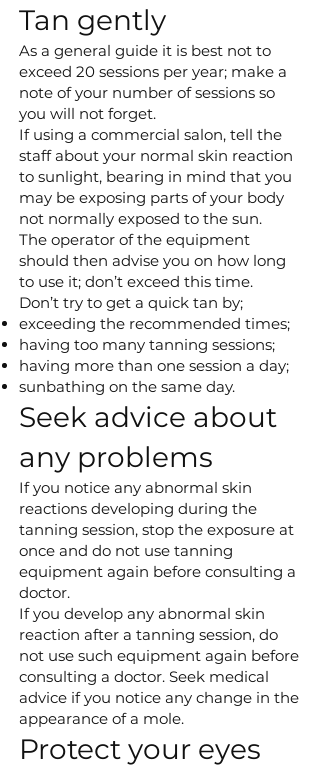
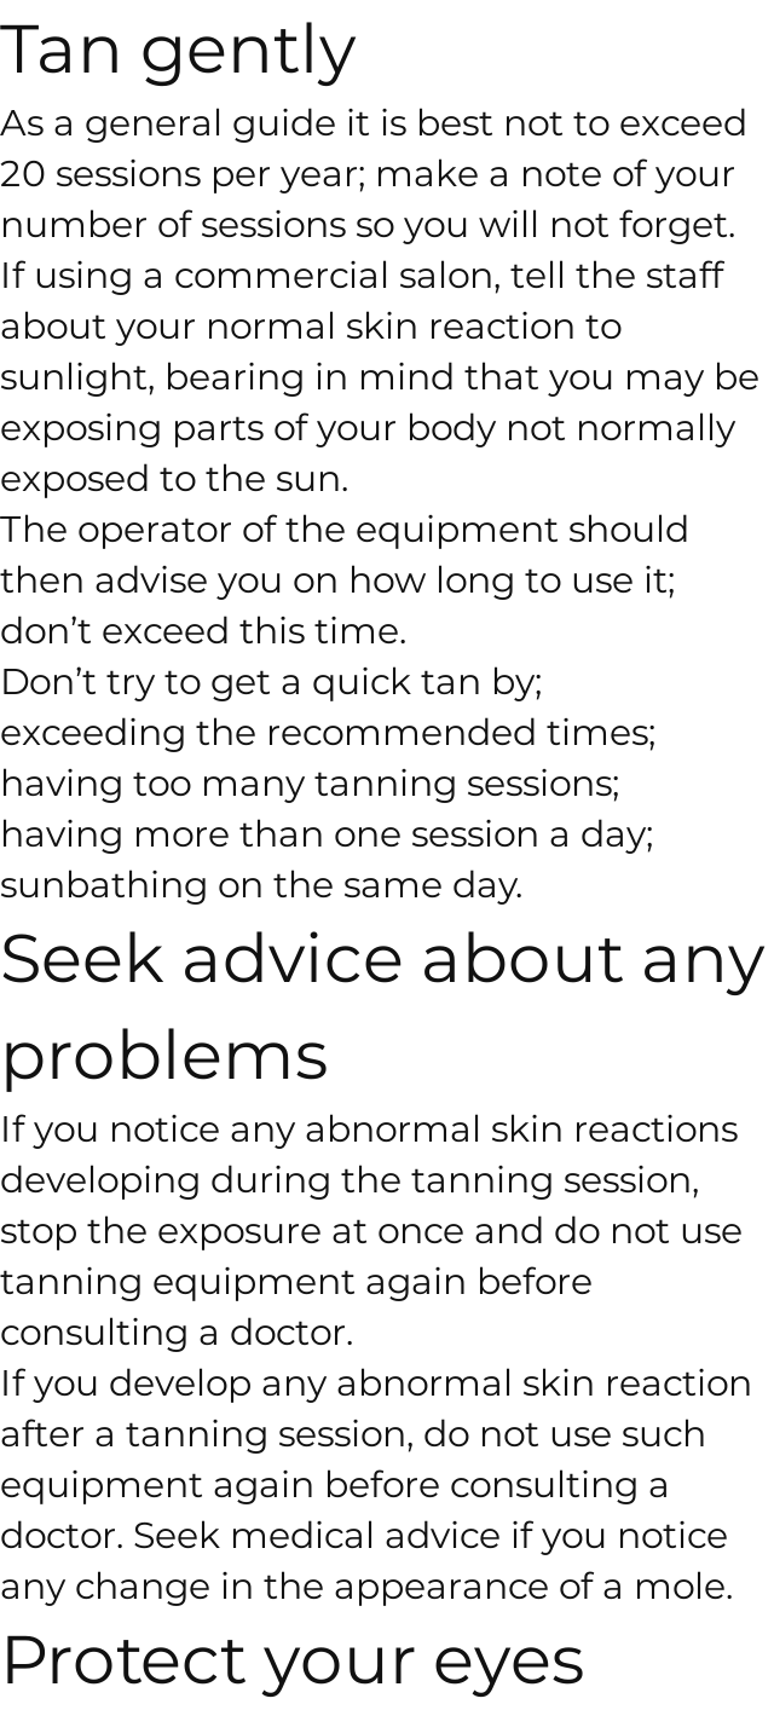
[19,400,294,560] Seek advice about | any problems | If you notice any abnormal skin | reactions developing during the | tanning session, stop the exposure at | once and do not use tanning -> [0,918,764,1457] Seek advice about any | problems | If you notice any abnormal skin reactions | developing during the tanning session, | stop the exposure at once and do not use | tanning equipment again before | consulting a doctor. | If you develop any abnormal skin reaction | after a tanning session, do not use such
moved [19,562,296,581] -> [0,1462,670,1508]: equipment again before consulting a
[19,583,299,728] doctor. | If you develop any abnormal skin | reaction after a tanning session, do | not use such equipment again before | consulting a doctor. Seek medical | advice if you notice any change in the | appearance of a mole. -> [0,1513,733,1609] doctor. Seek medical advice if you notice | any change in the appearance of a mole.

